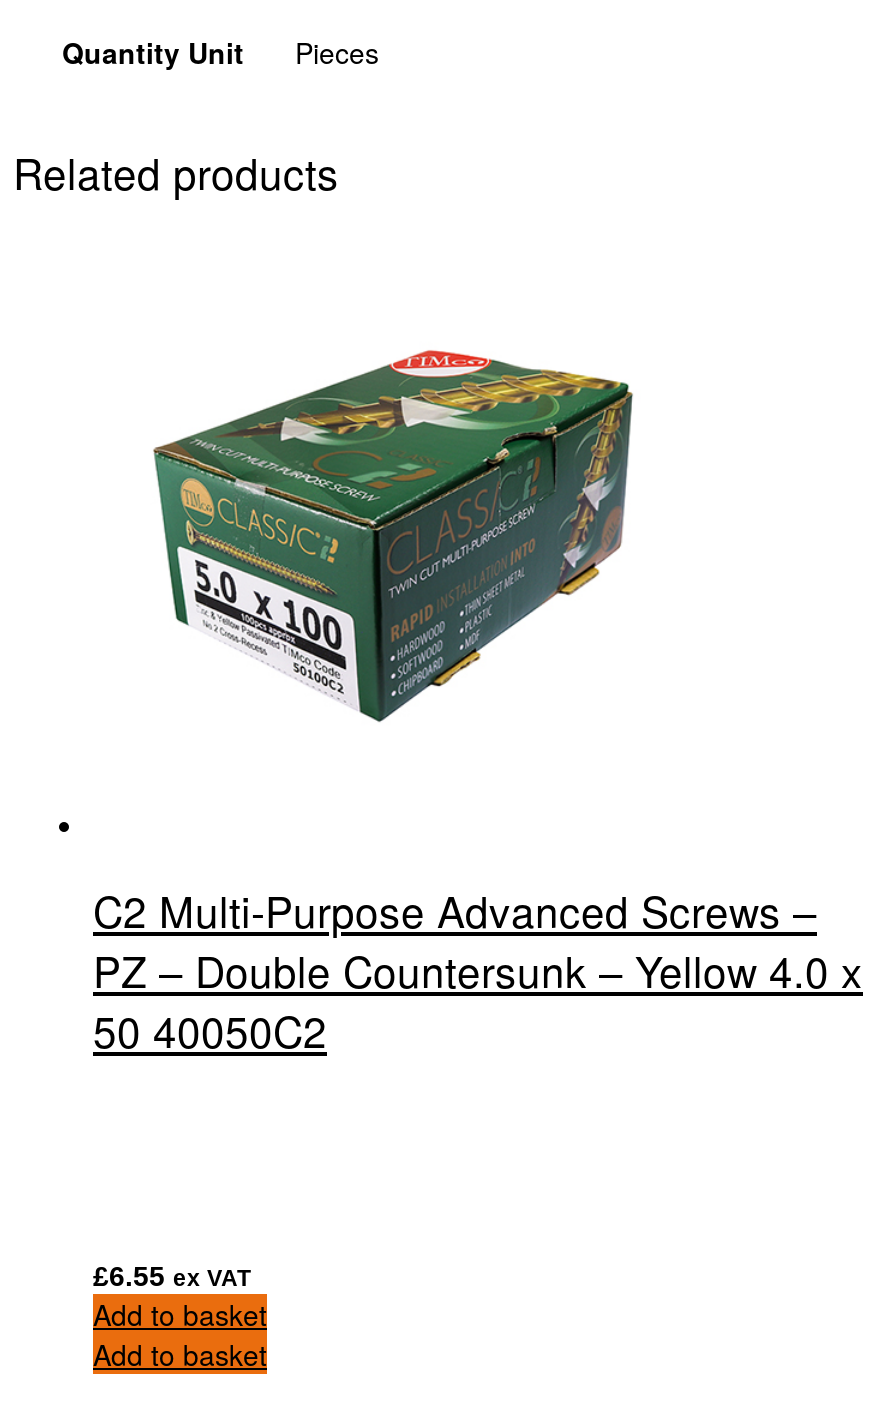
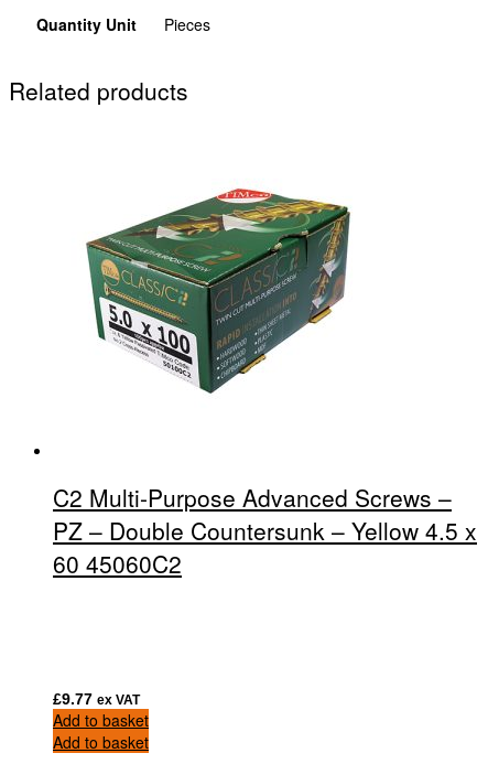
[93,939,863,1059] PZ – Double Countersunk – Yellow 4.0 x | 50 40050C2 -> [53,513,477,579] PZ – Double Countersunk – Yellow 4.5 x | 60 45060C2
[93,1260,251,1292] £6.55 ex VAT -> [53,690,140,708] £9.77 ex VAT

